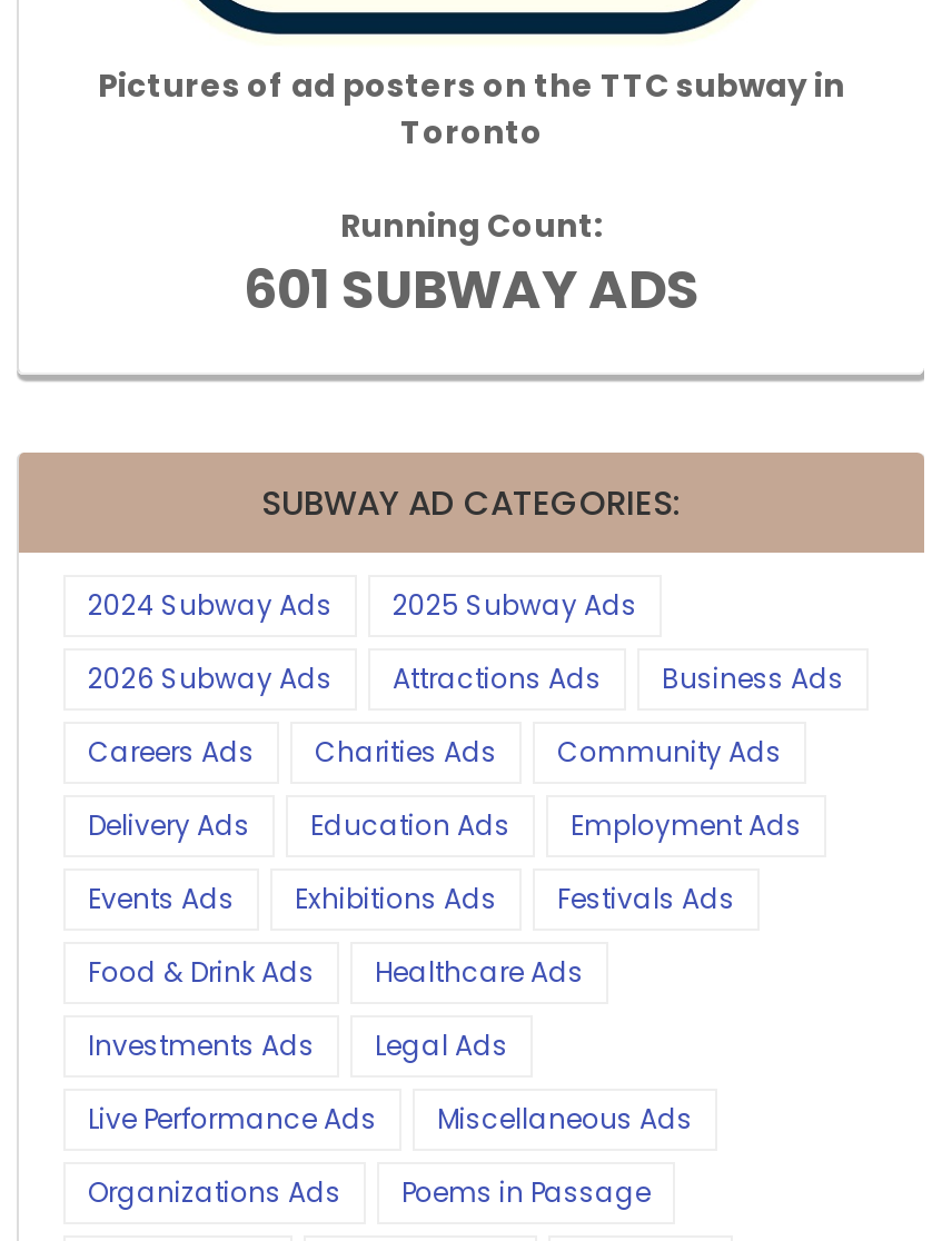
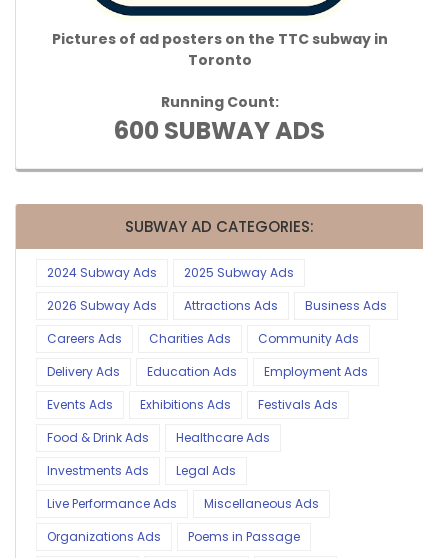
[244,254,700,327] 601 SUBWAY ADS -> [114,114,325,147] 600 SUBWAY ADS

